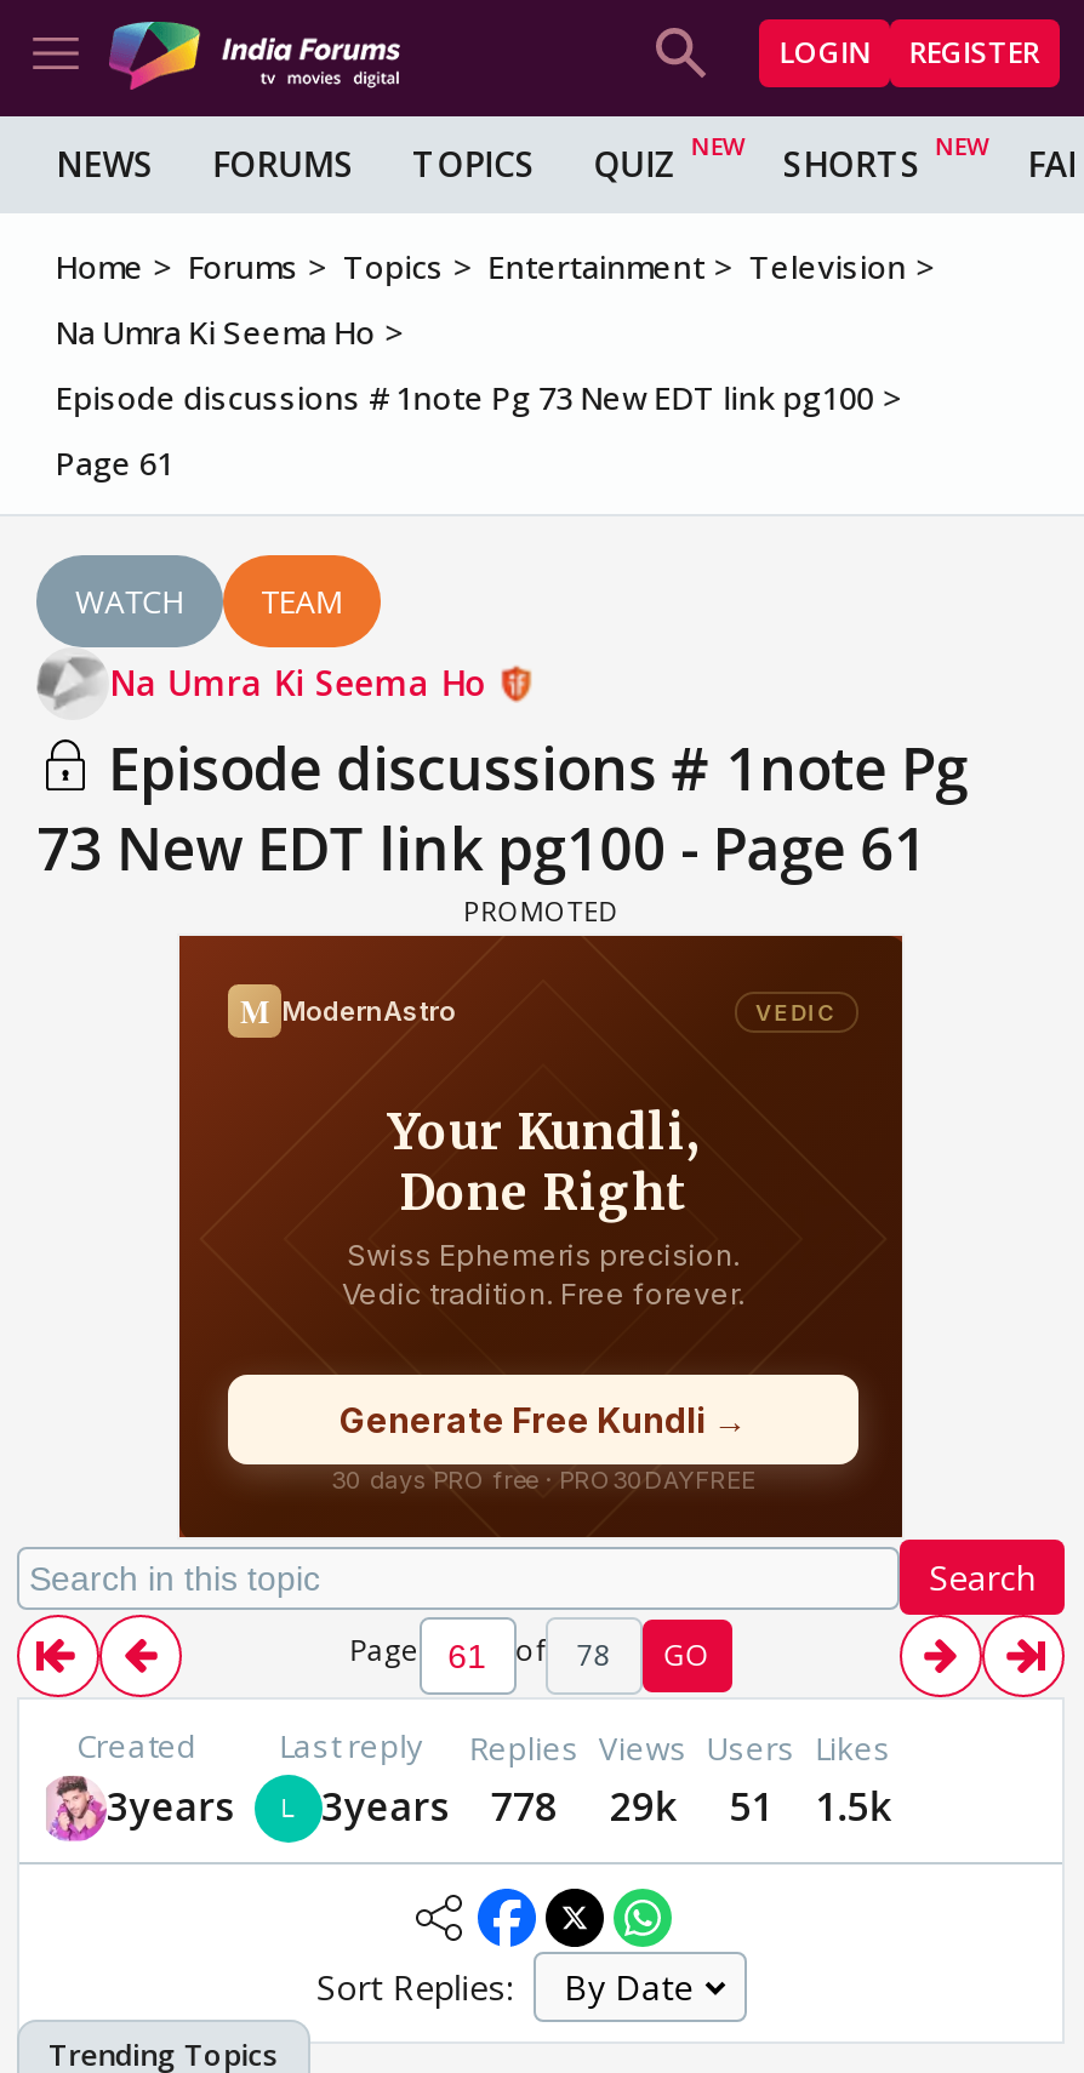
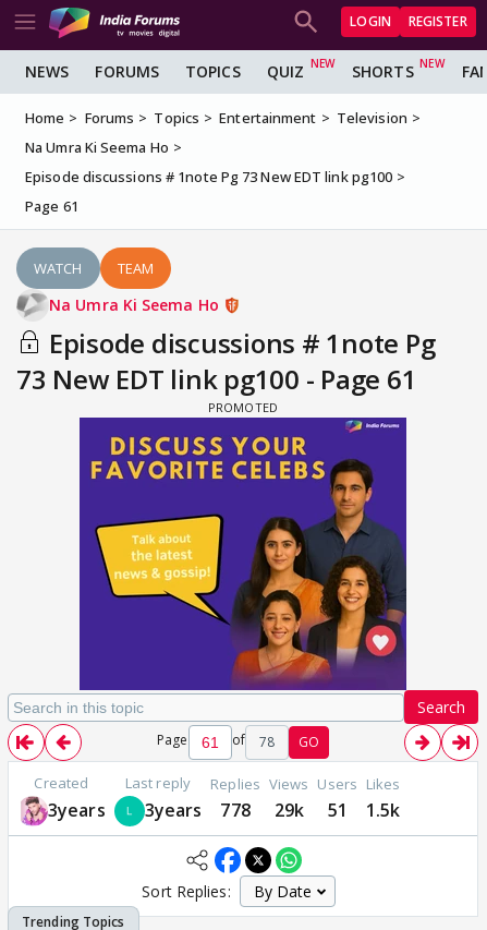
[177,933,905,1540] [image] -> [78,416,407,691] [image]

